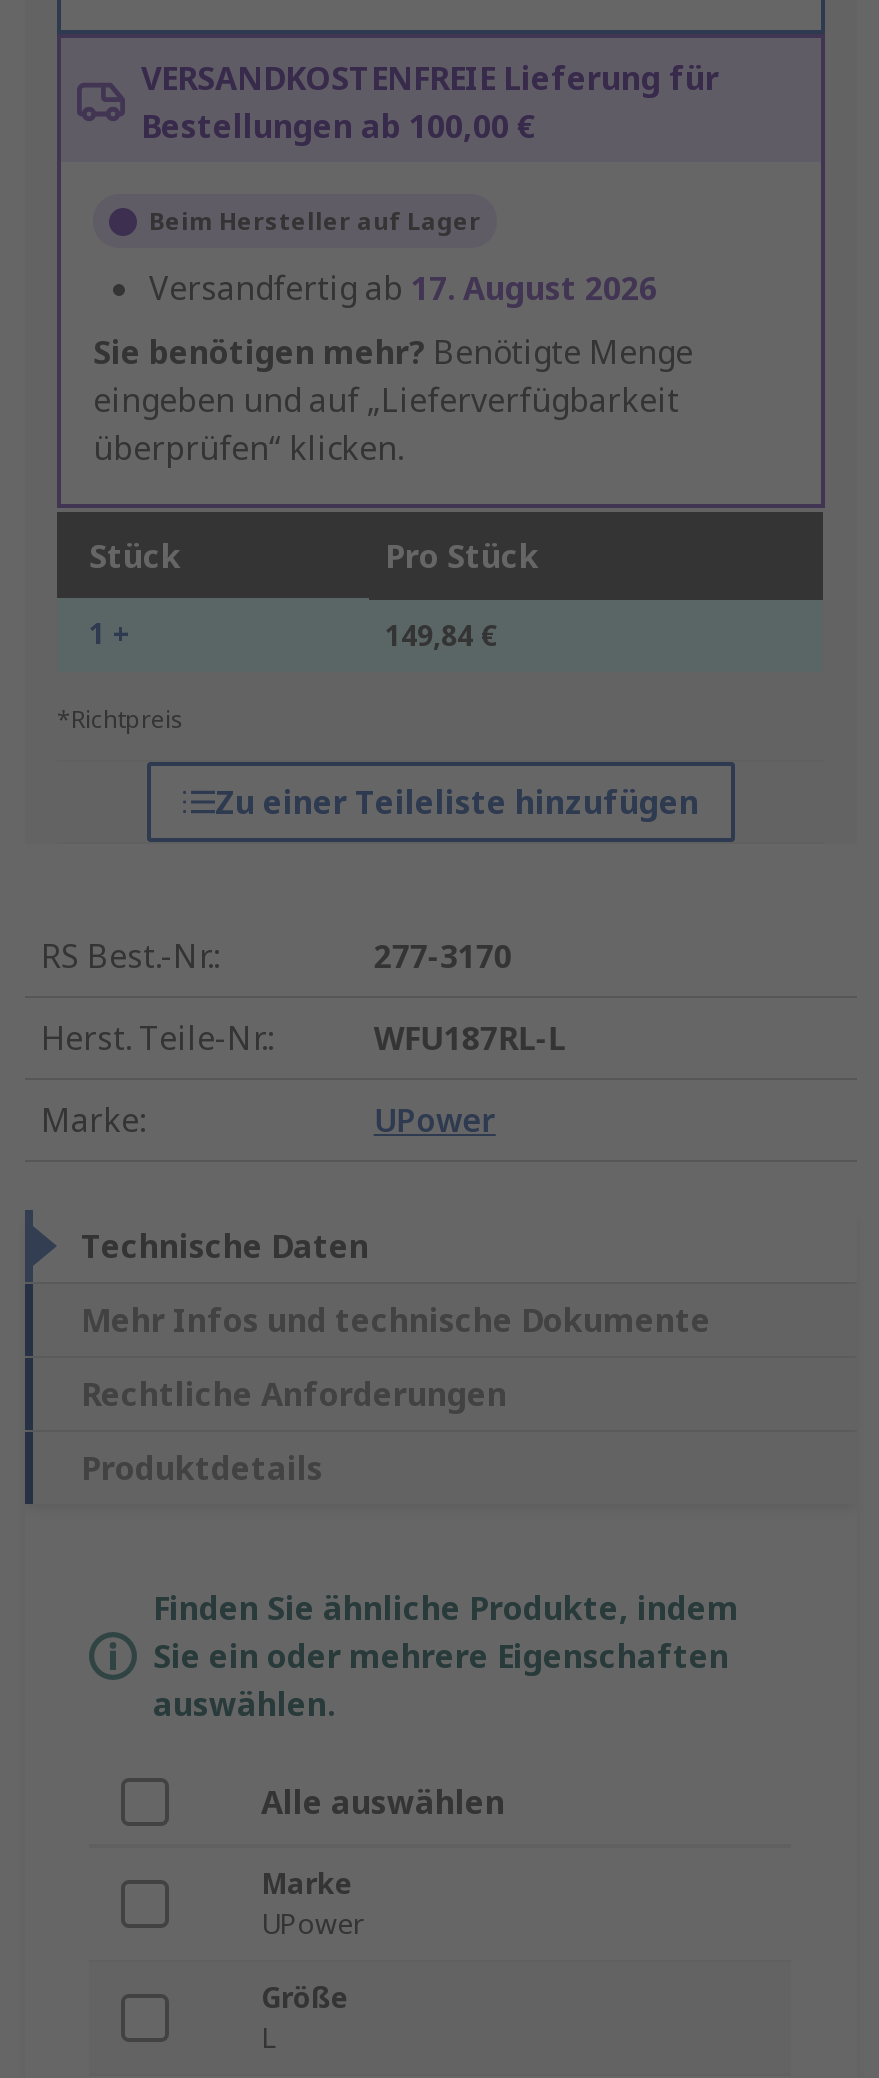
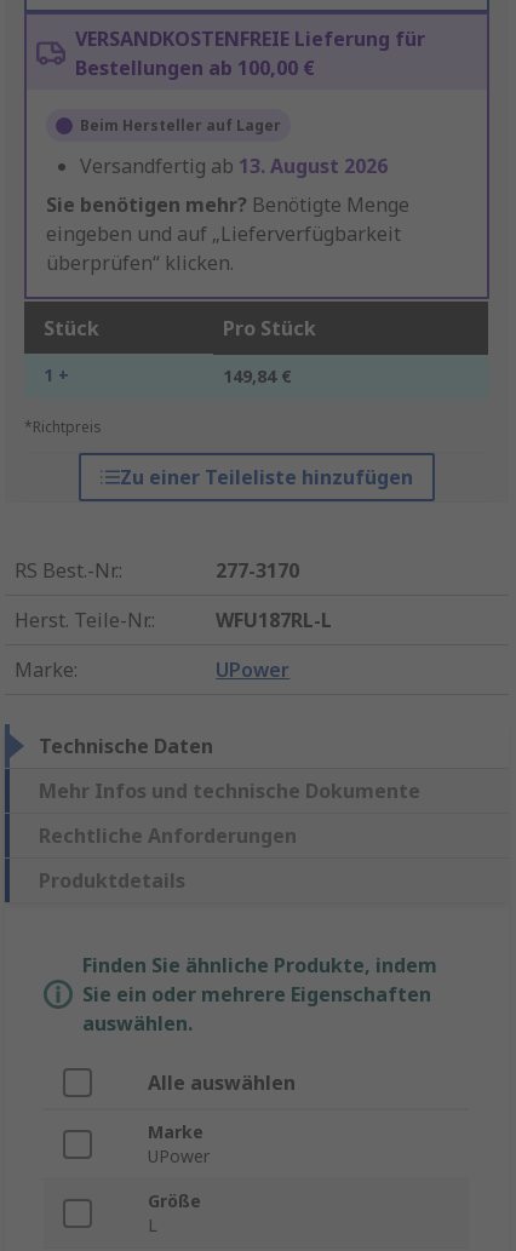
[149,267,657,311] Versandfertig ab 17. August 2026 -> [80,153,388,180] Versandfertig ab 13. August 2026

